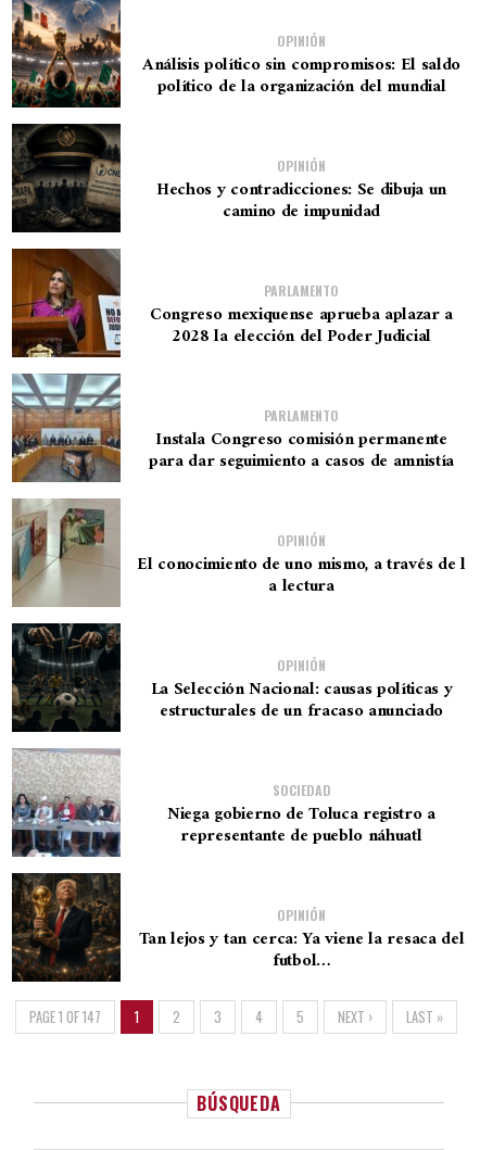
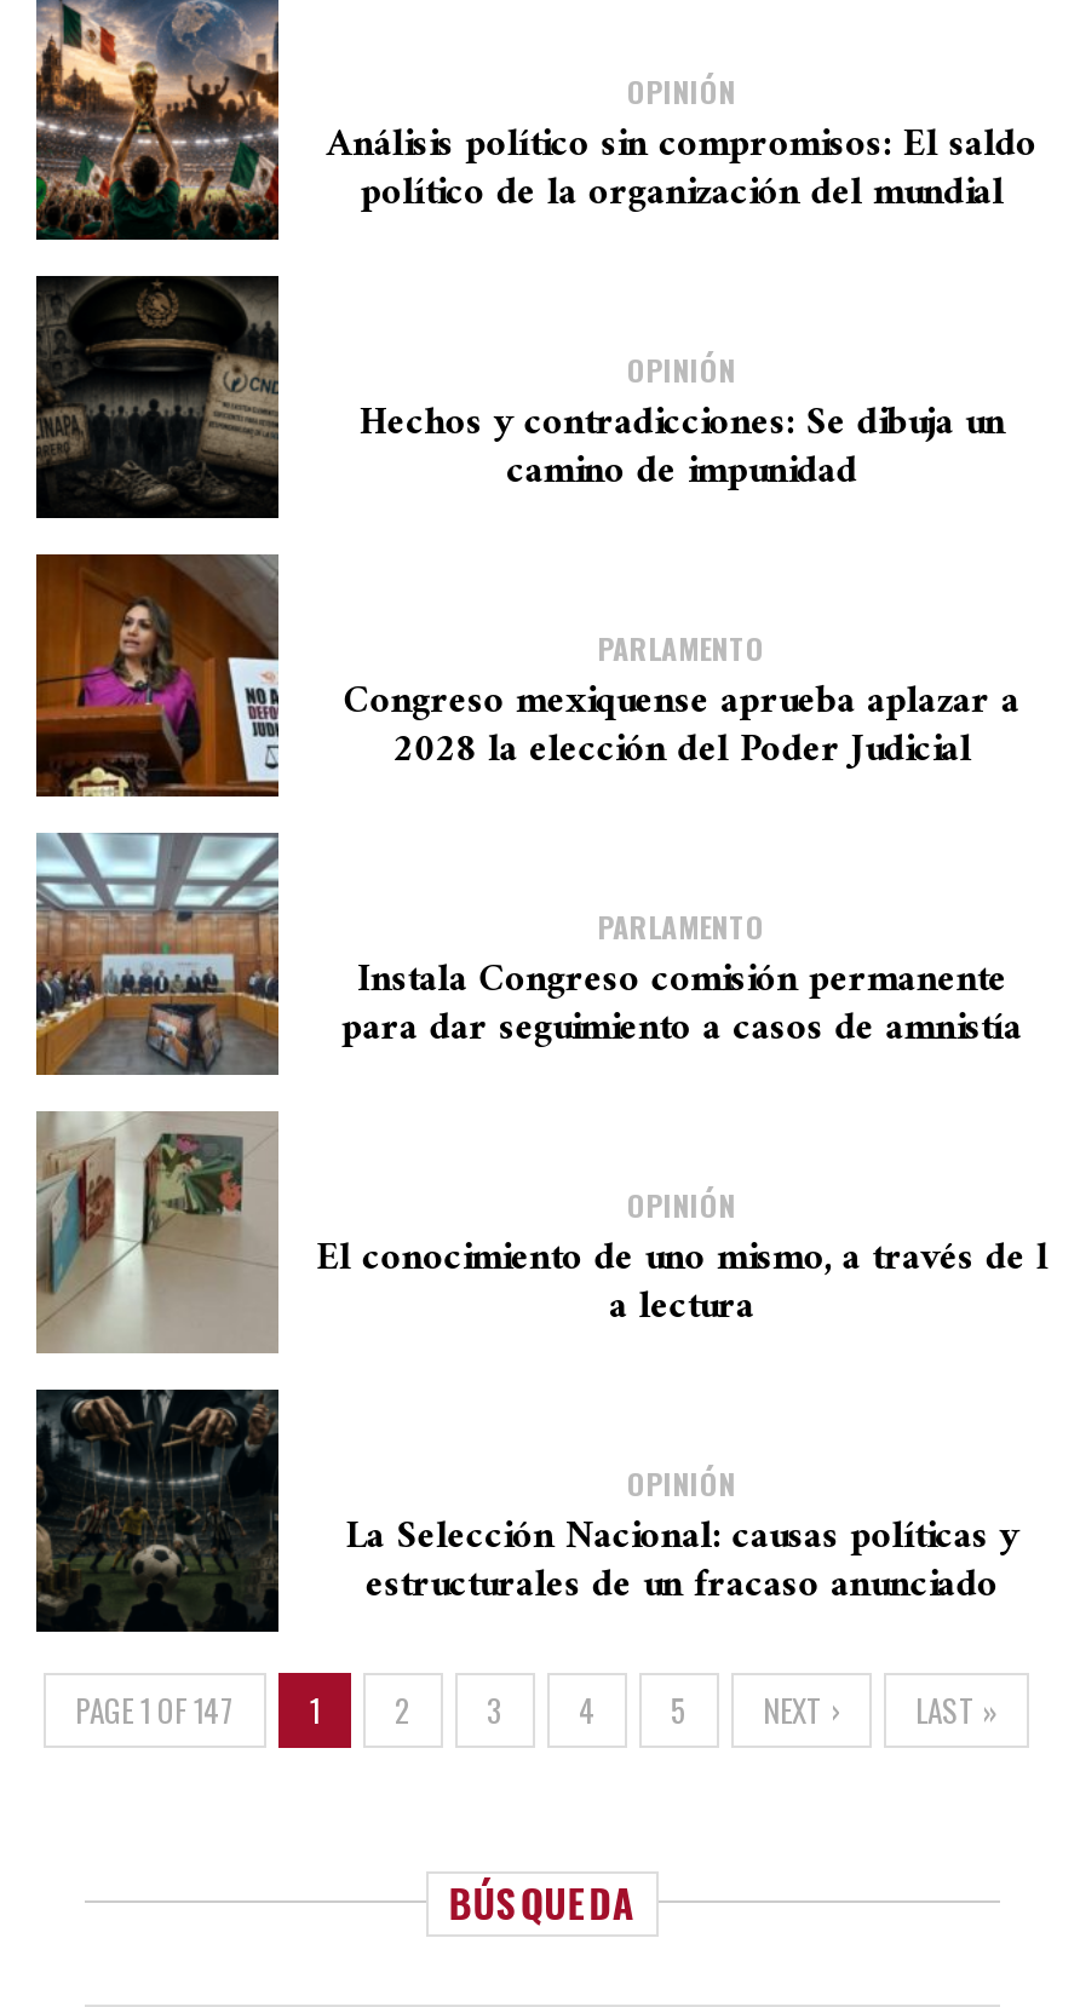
[11,748,464,976] [image] | SOCIEDAD | Niega gobierno de Toluca registro a | representante de pueblo náhuatl | OPINIÓN | Tan lejos y tan cerca: Ya viene la resaca del | futbol… -> none
[12,873,121,982] [image] -> none

